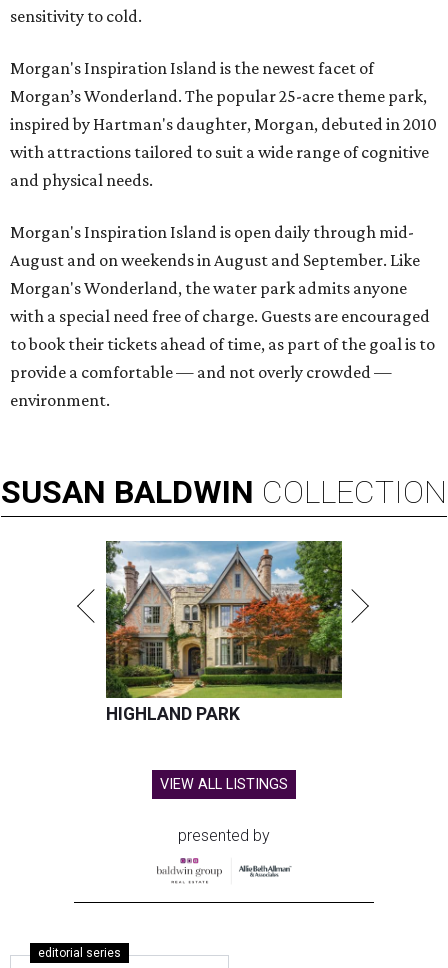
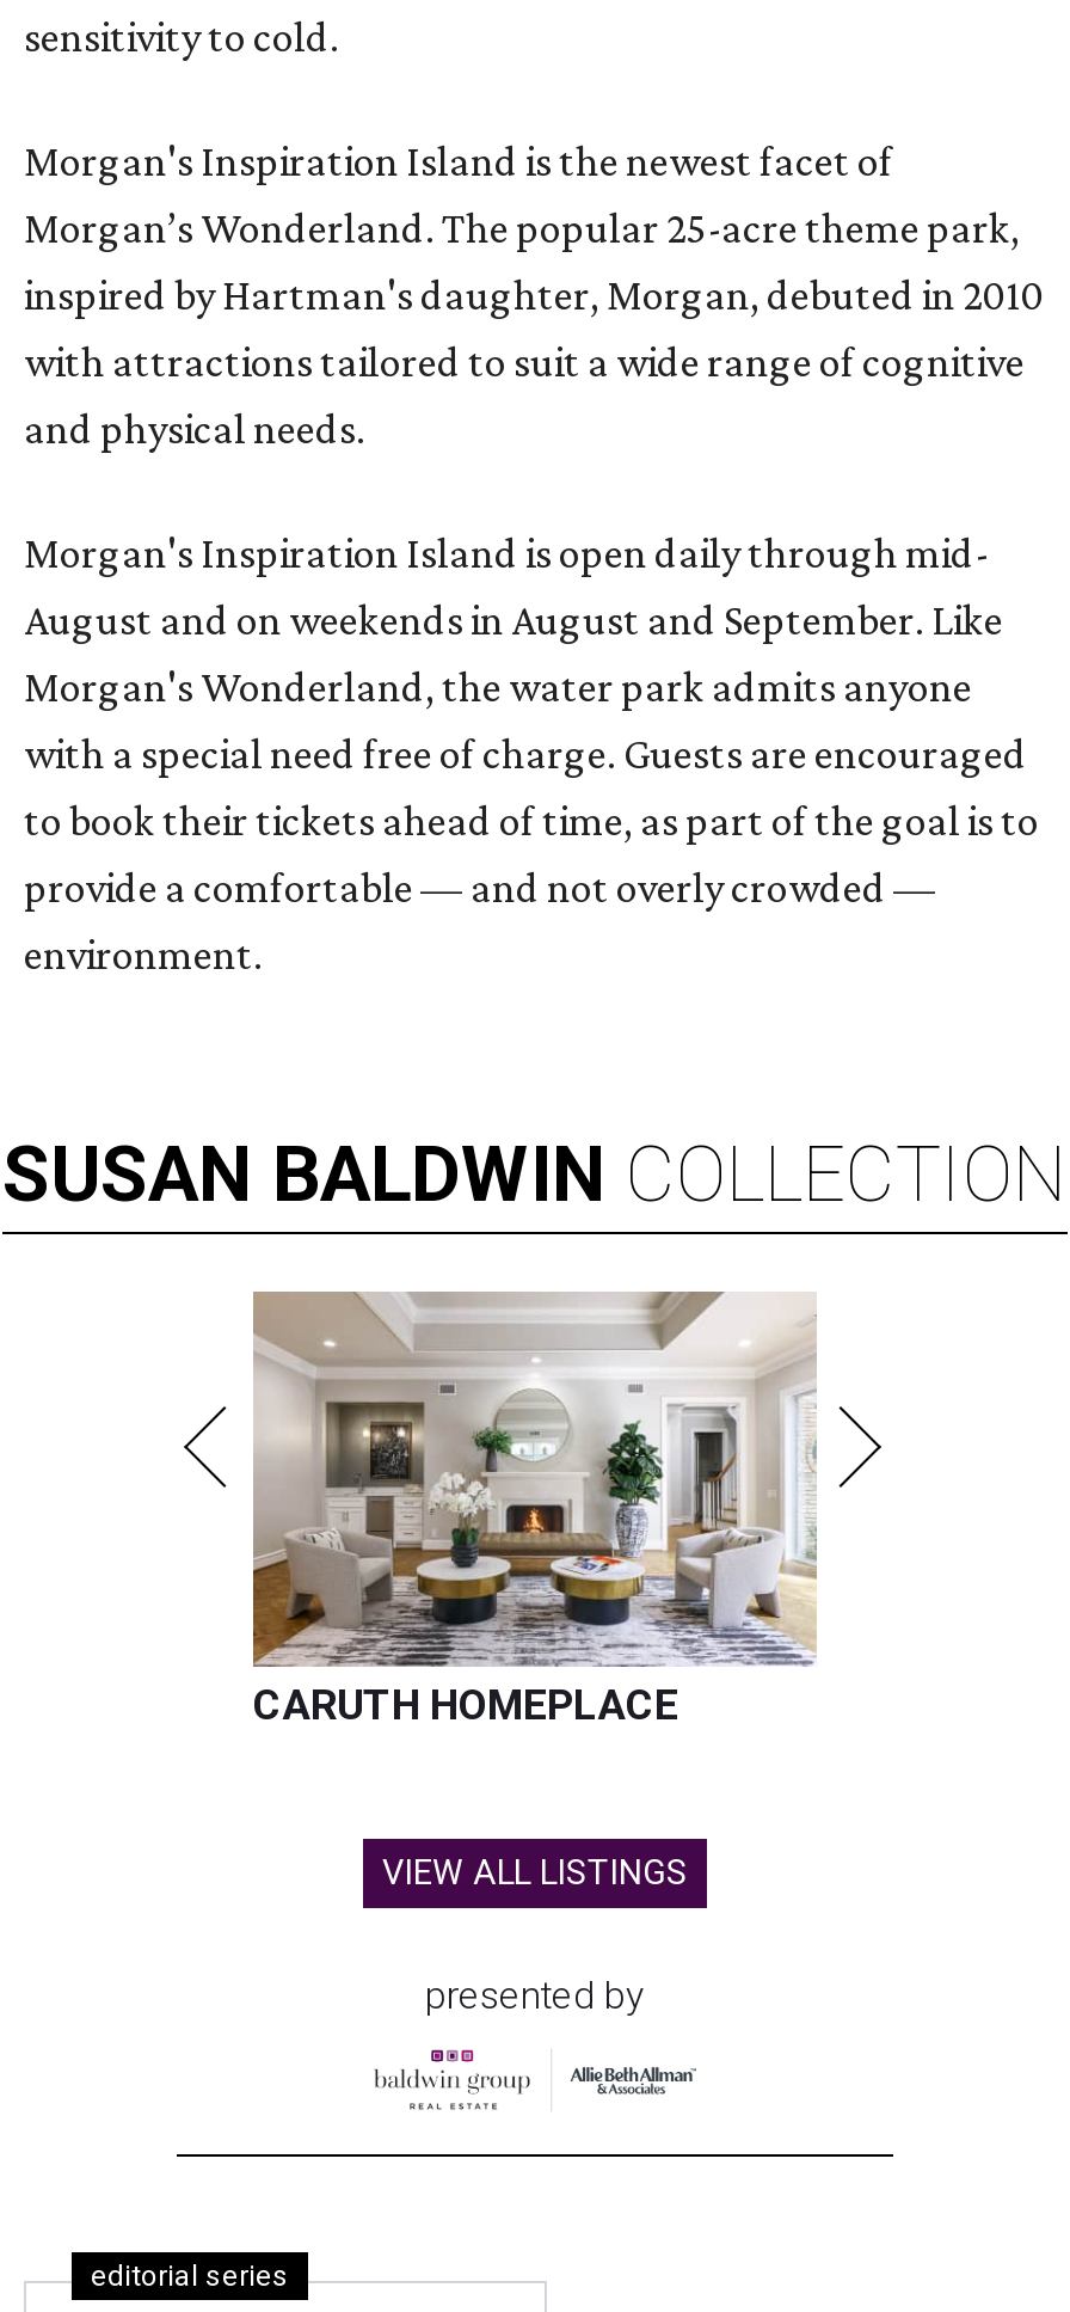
[105,540,343,724] [image] | HIGHLAND PARK -> [251,1289,817,1729] [image] | CARUTH HOMEPLACE

